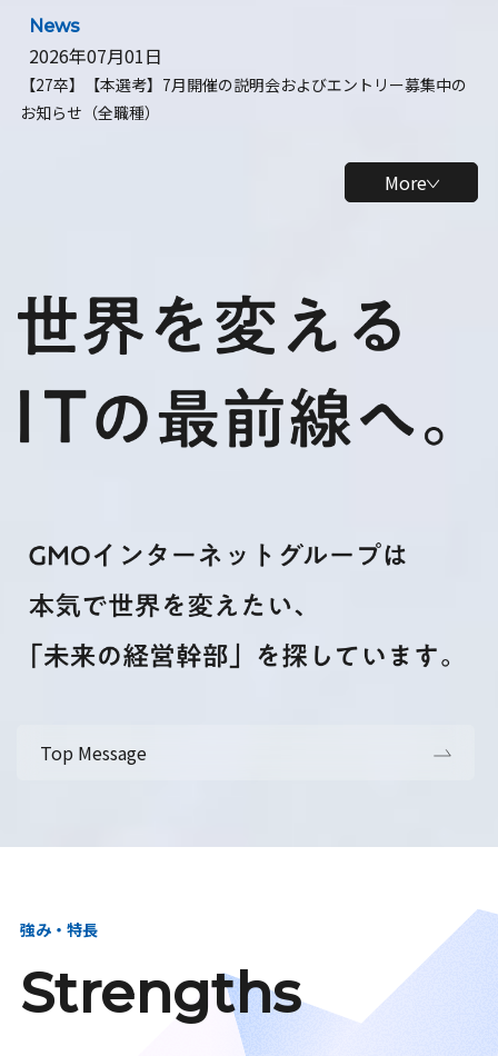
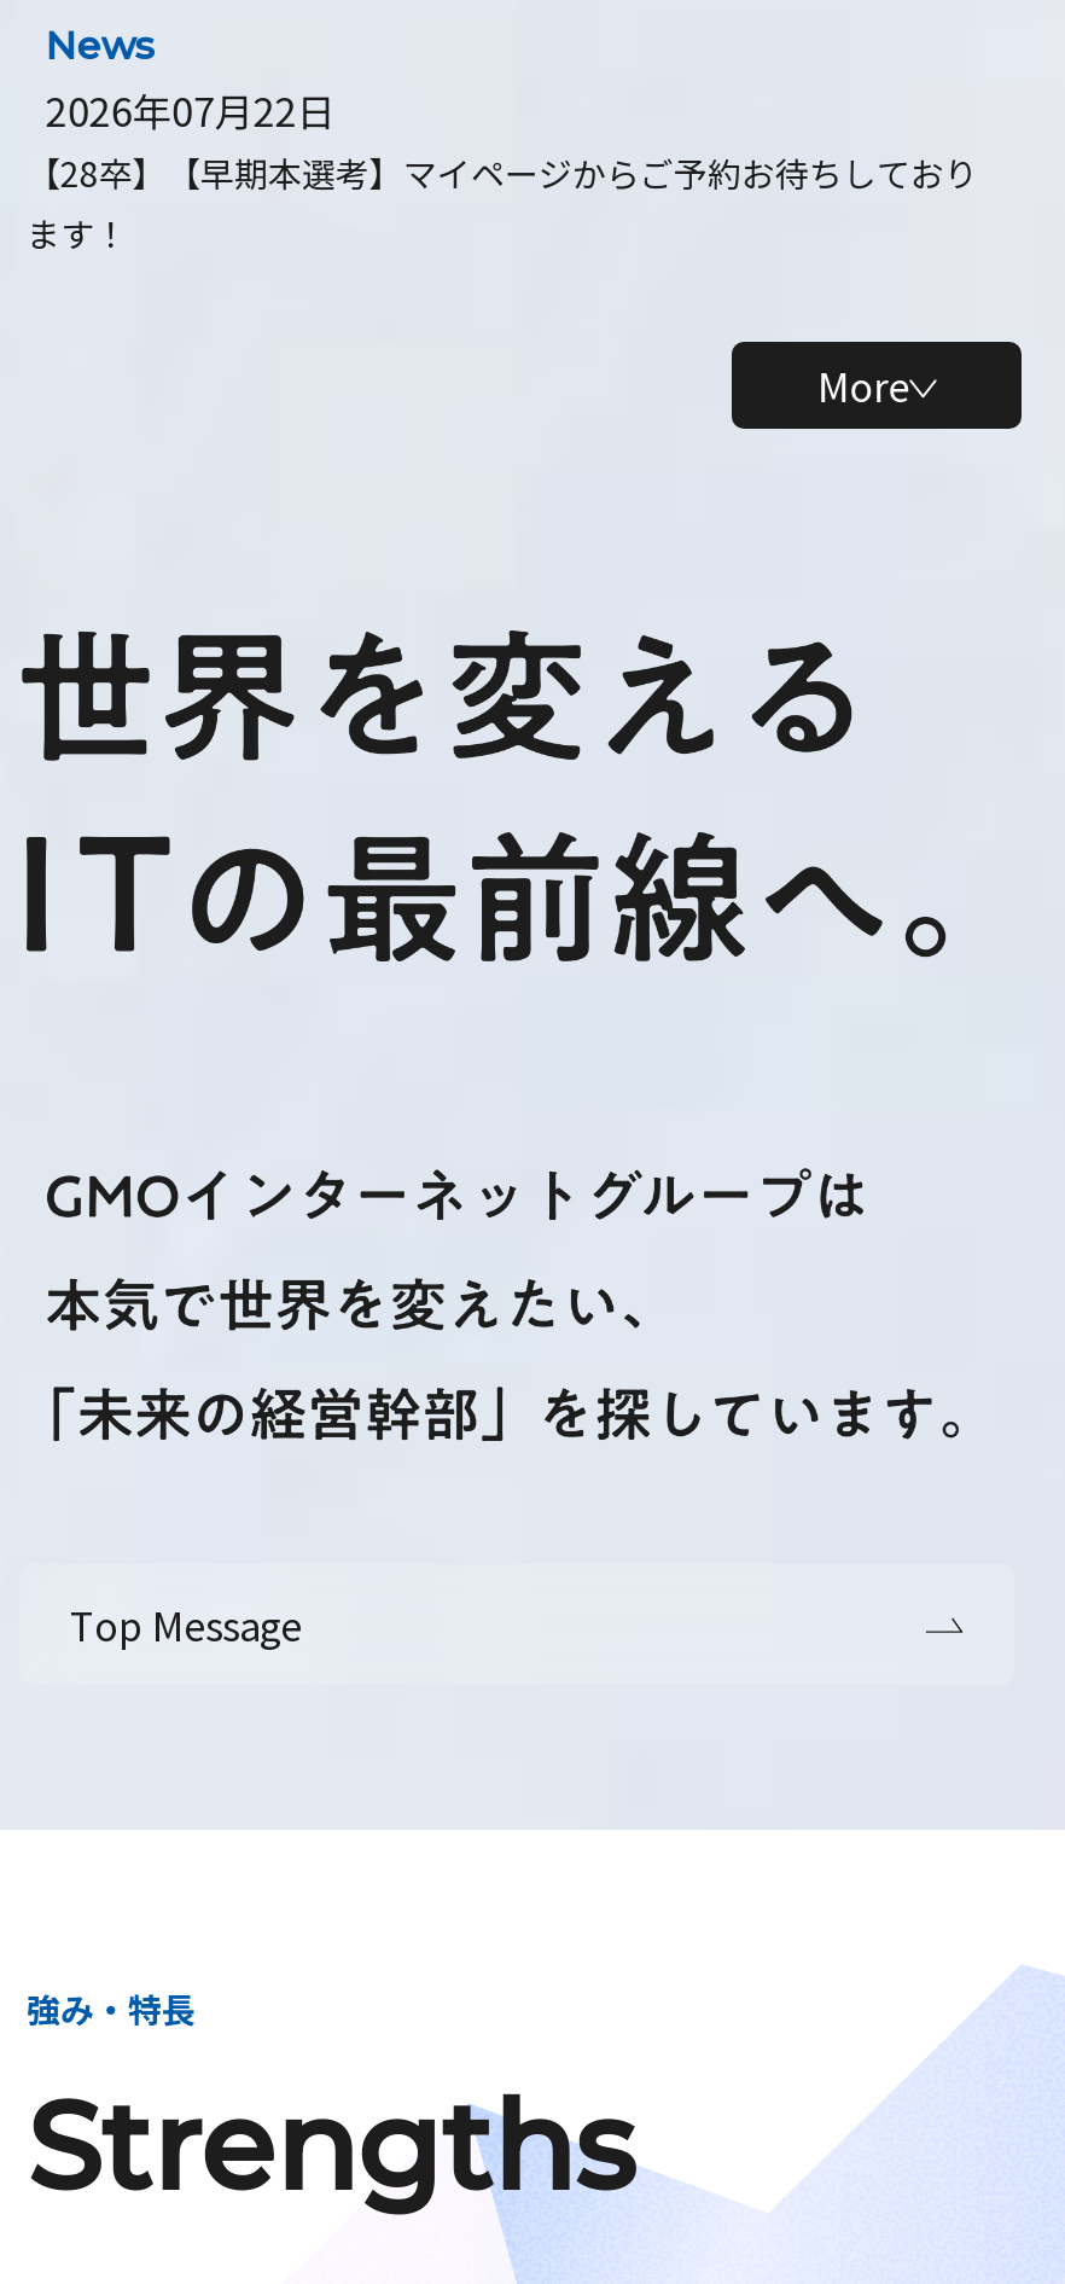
[20,42,467,123] 2026年07月01日 | 【27卒】【本選考】7月開催の説明会およびエントリー募集中の | お知らせ（全職種） -> [26,81,978,257] 2026年07月22日 | 【28卒】【早期本選考】マイページからご予約お待ちしており | ます！

